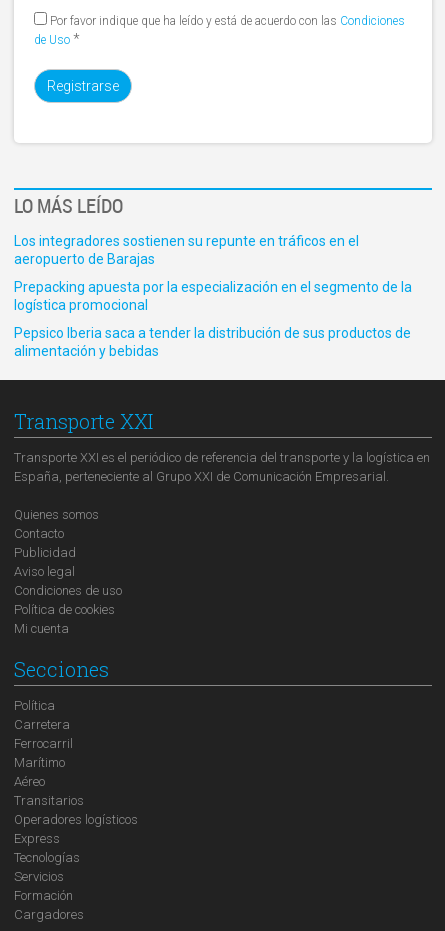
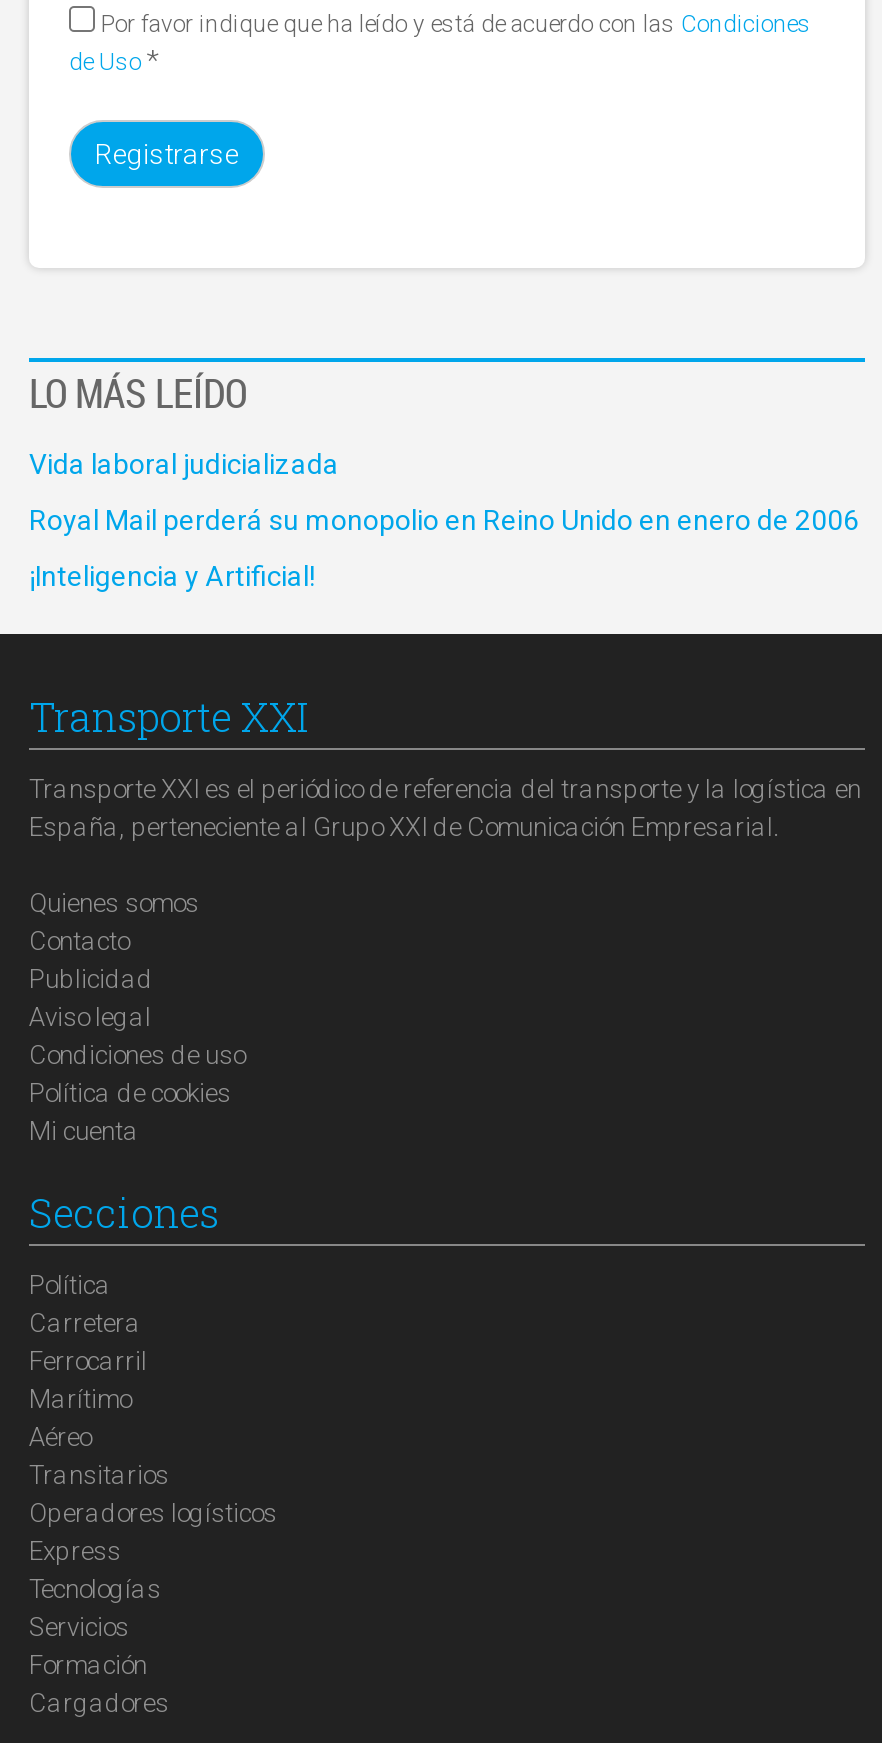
[14,232,359,266] Los integradores sostienen su repunte en tráficos en el | aeropuerto de Barajas -> [29,447,339,479] Vida laboral judicializada
[14,278,412,312] Prepacking apuesta por la especialización en el segmento de la | logística promocional -> [29,503,859,535] Royal Mail perderá su monopolio en Reino Unido en enero de 2006
[14,324,411,358] Pepsico Iberia saca a tender la distribución de sus productos de | alimentación y bebidas -> [29,559,315,591] ¡Inteligencia y Artificial!

